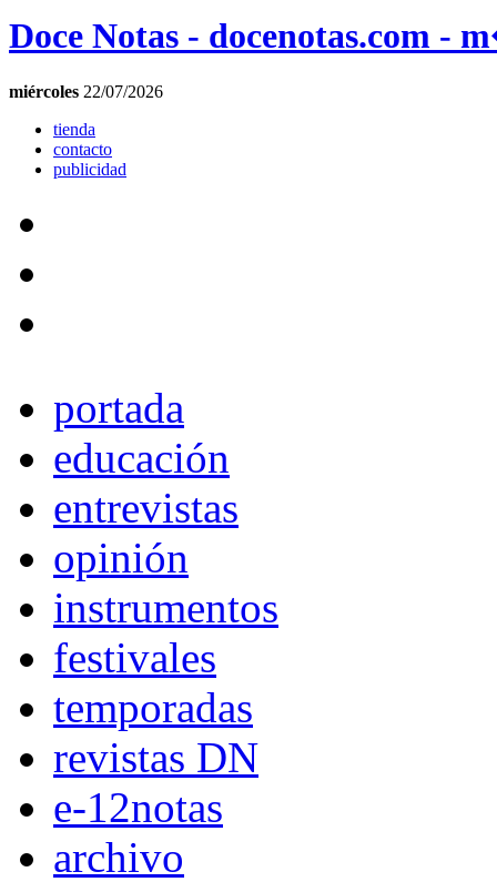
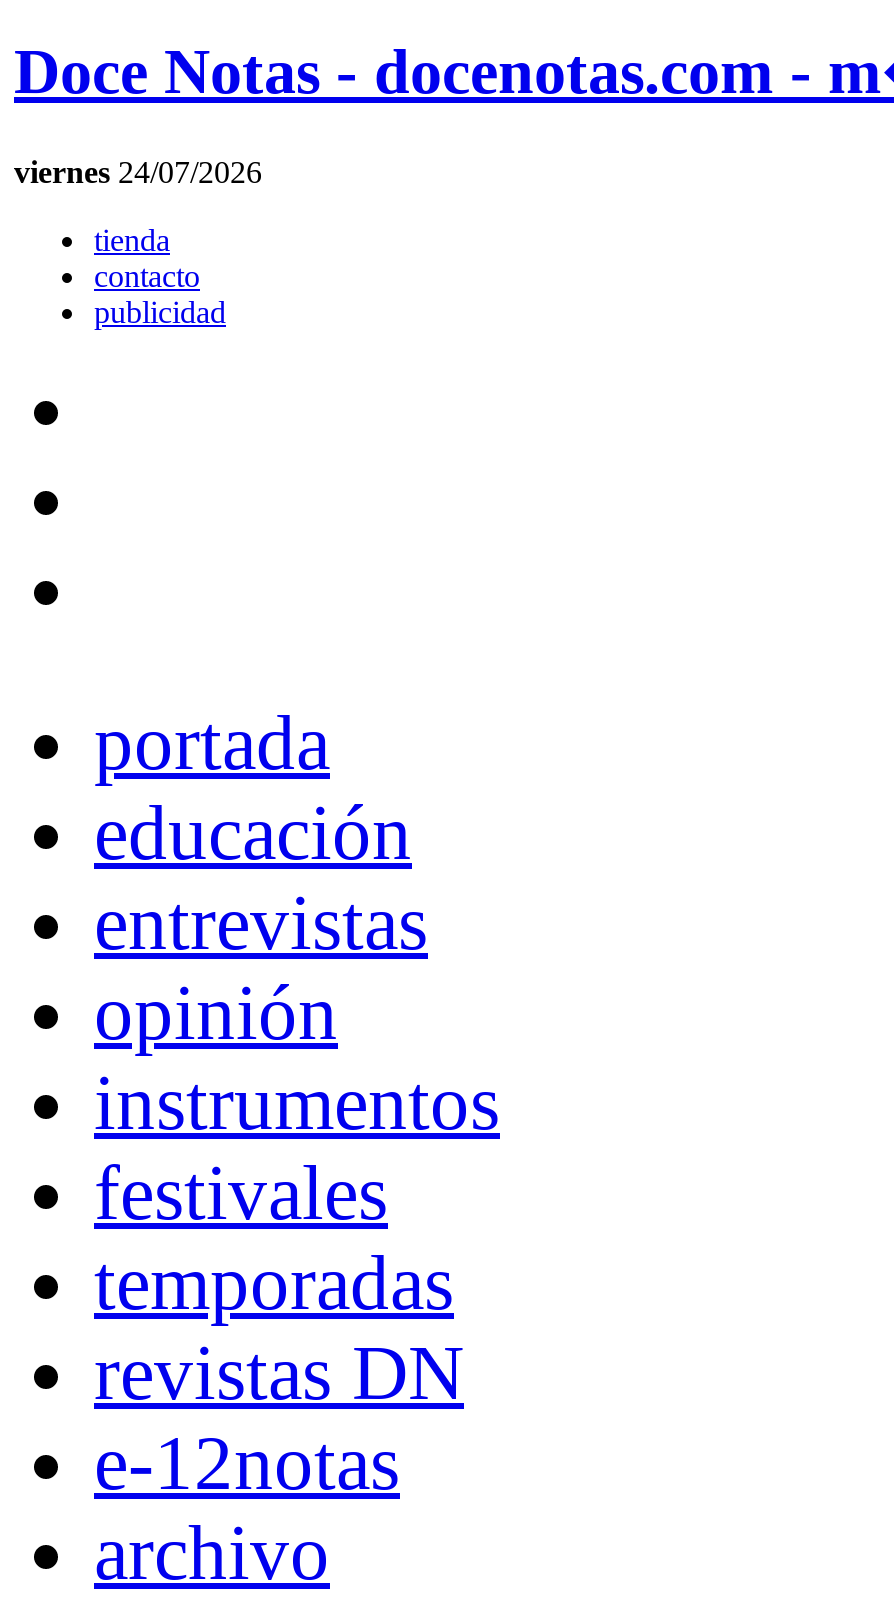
[9,82,163,101] miércoles 22/07/2026 -> [14,155,262,189] viernes 24/07/2026

